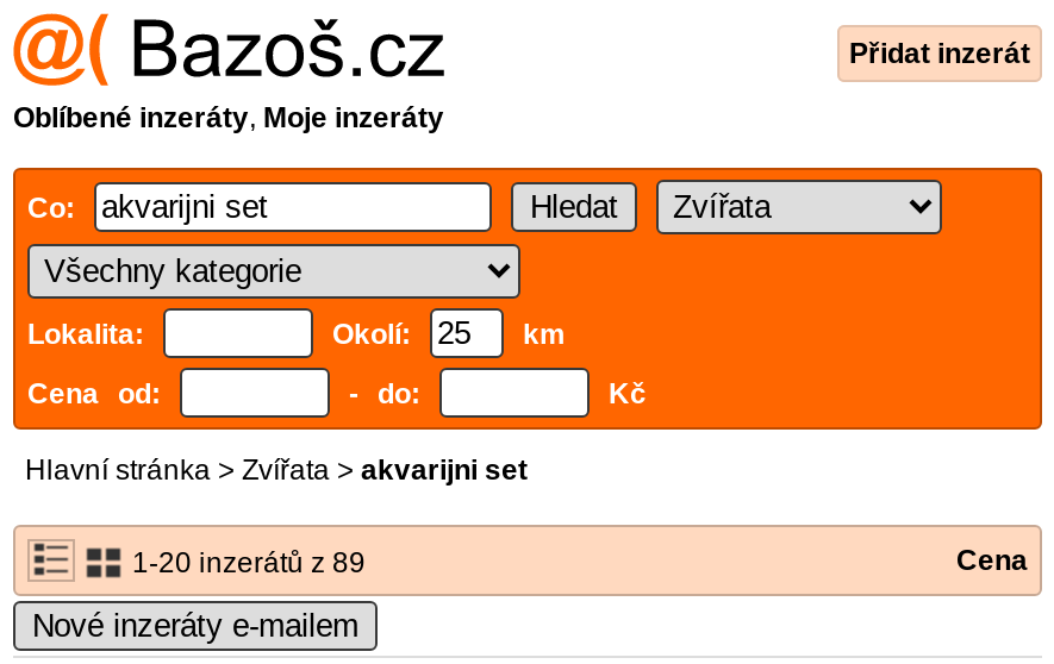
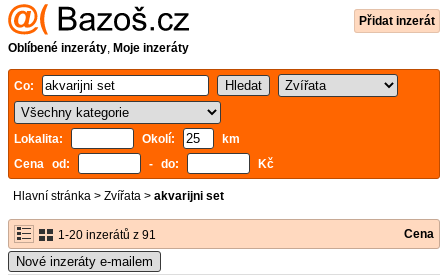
[125,546,366,580] 1-20 inzerátů z 89 -> [55,228,156,242] 1-20 inzerátů z 91

